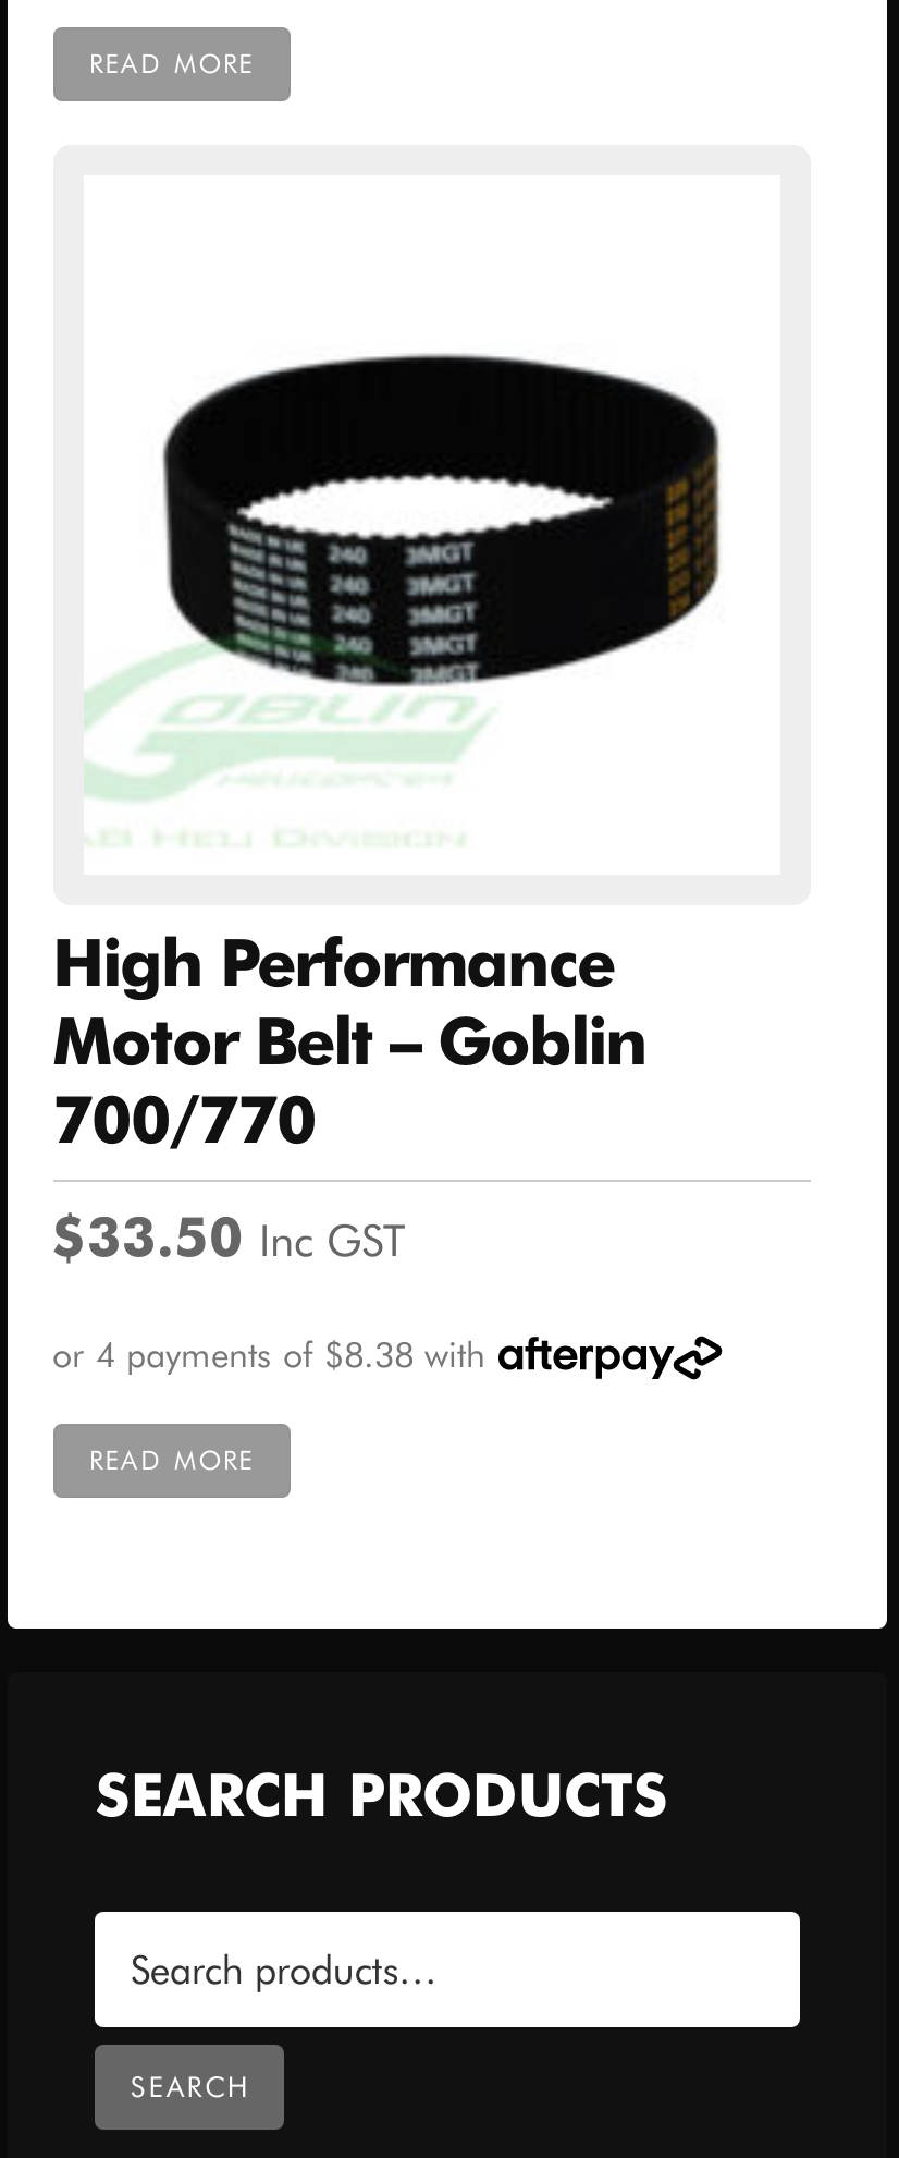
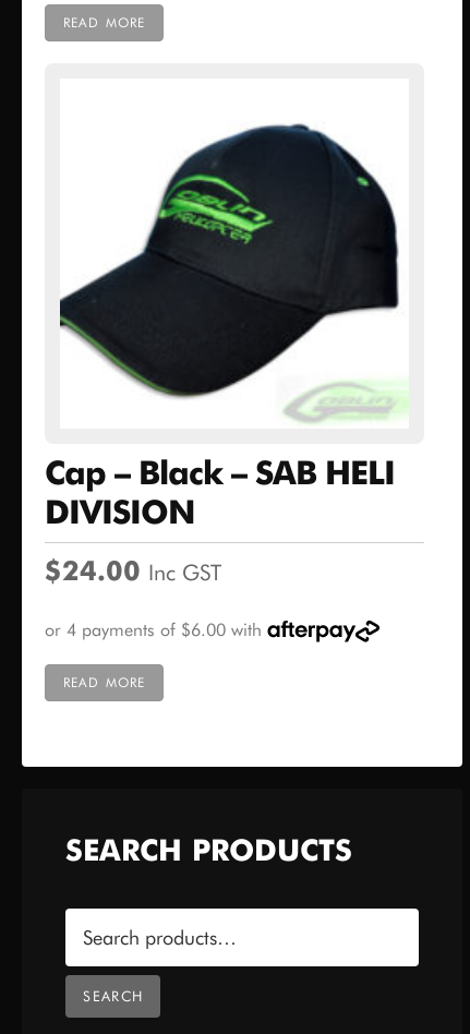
[86,345,759,814] [image] -> [59,123,408,421] [image]
[52,922,646,1157] High Performance | Motor Belt – Goblin | 700/770 -> [44,452,394,531] Cap – Black – SAB HELI | DIVISION
[52,1203,405,1268] $33.50 Inc GST -> [44,554,221,586] $24.00 Inc GST

